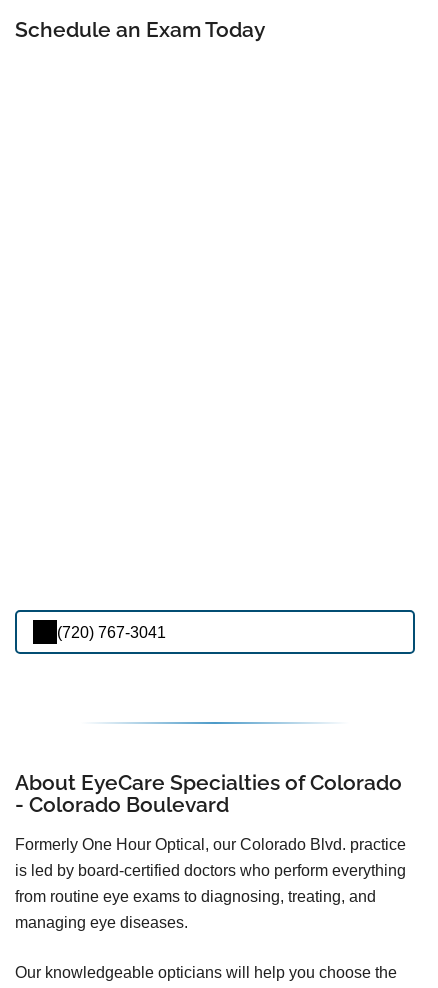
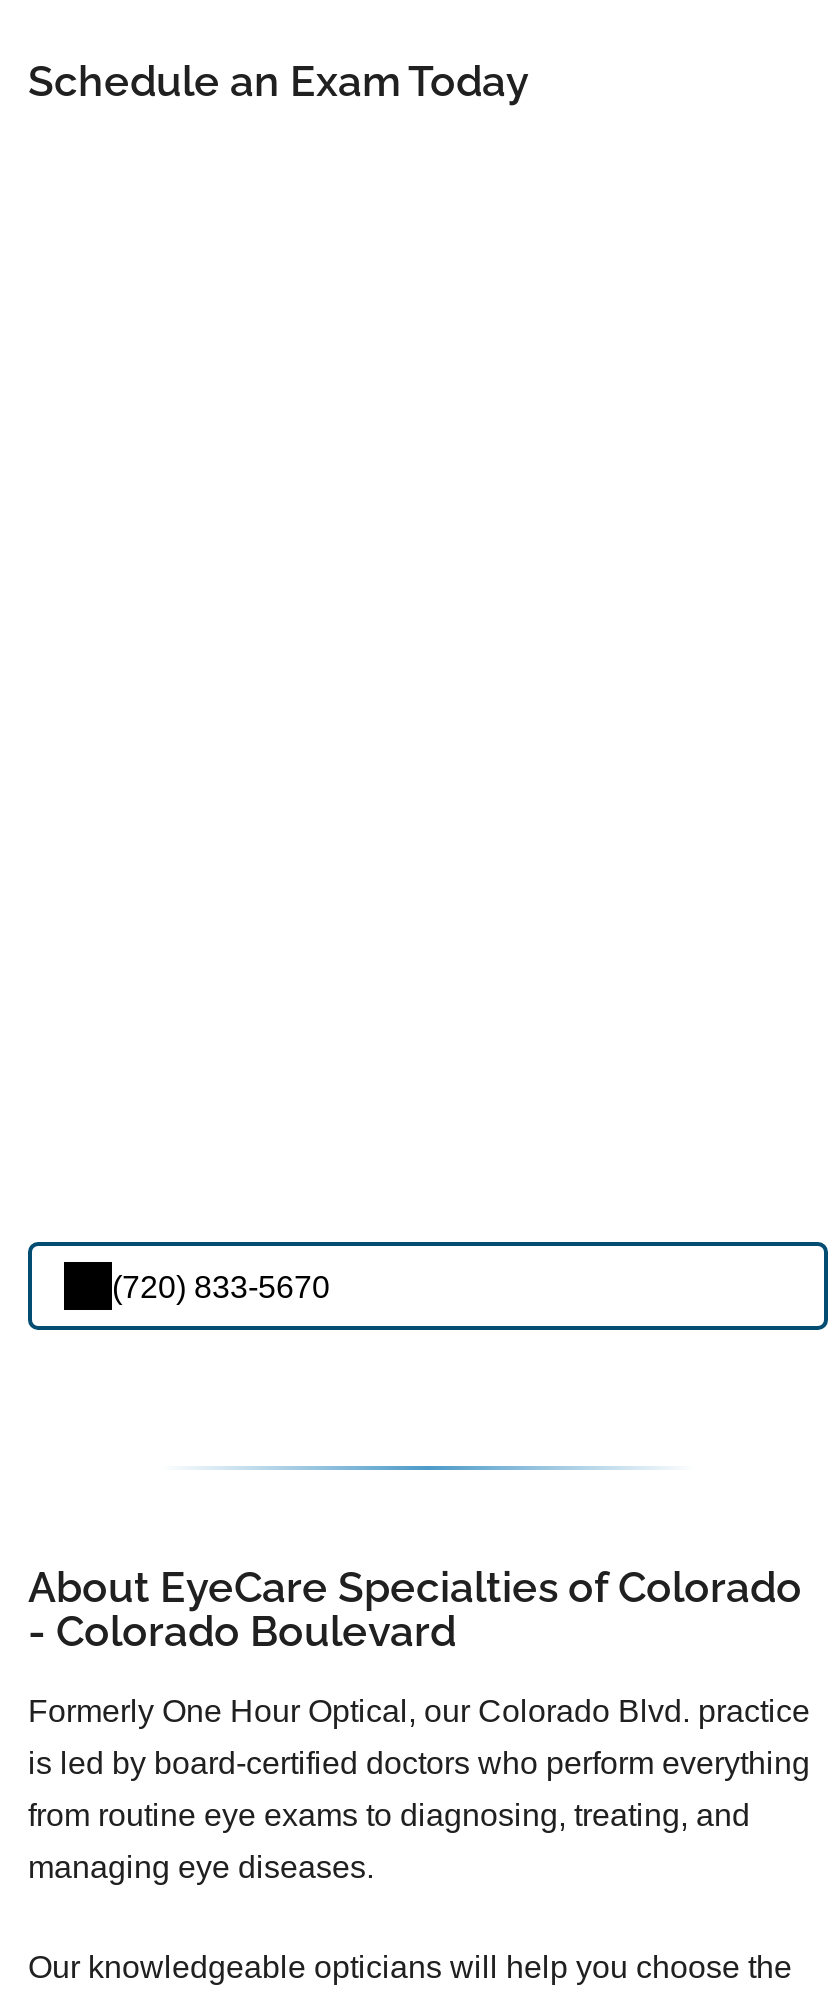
[57,624,166,641] (720) 767-3041 -> [112,1269,330,1303] (720) 833-5670

